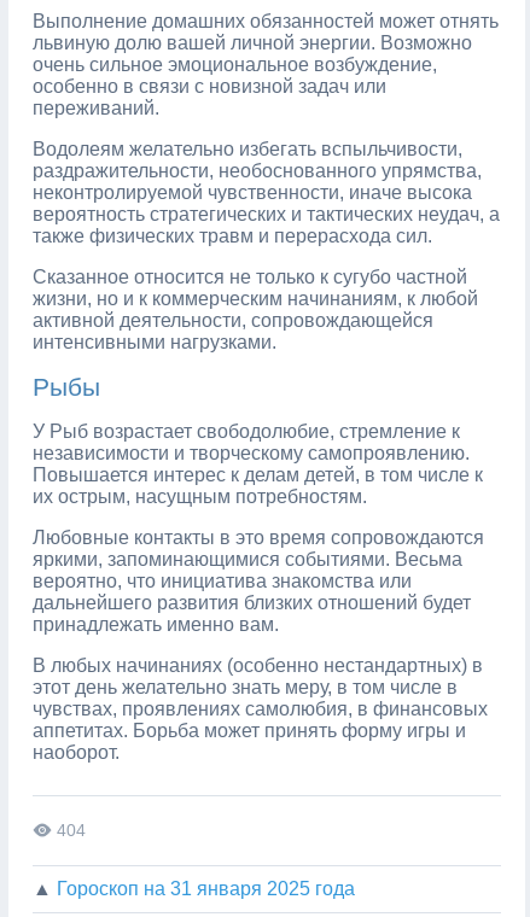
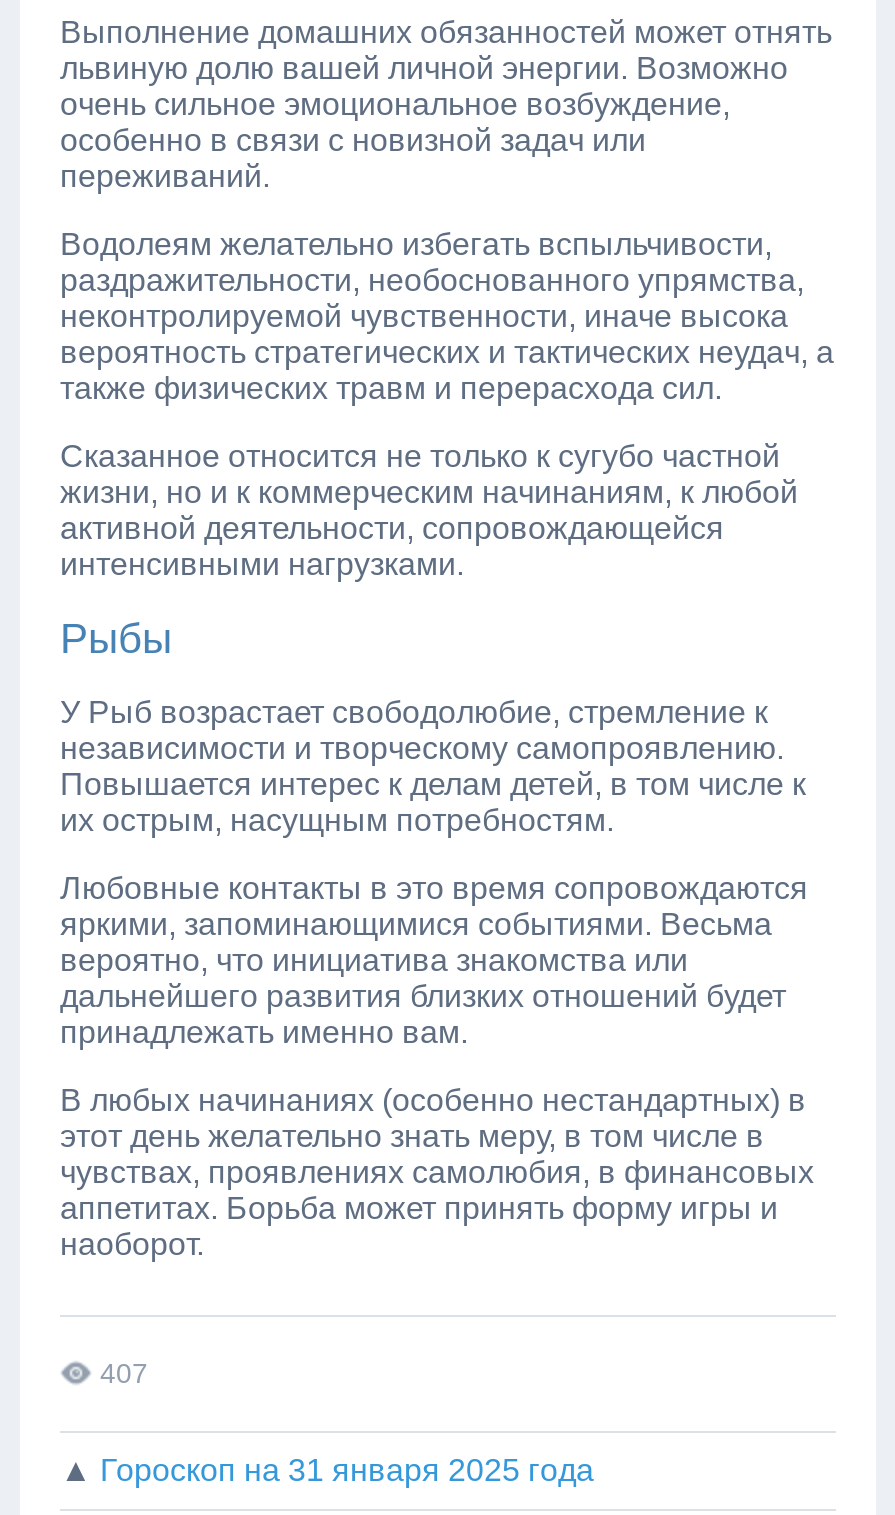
[57,821,86,840] 404 -> [100,1358,148,1390] 407

